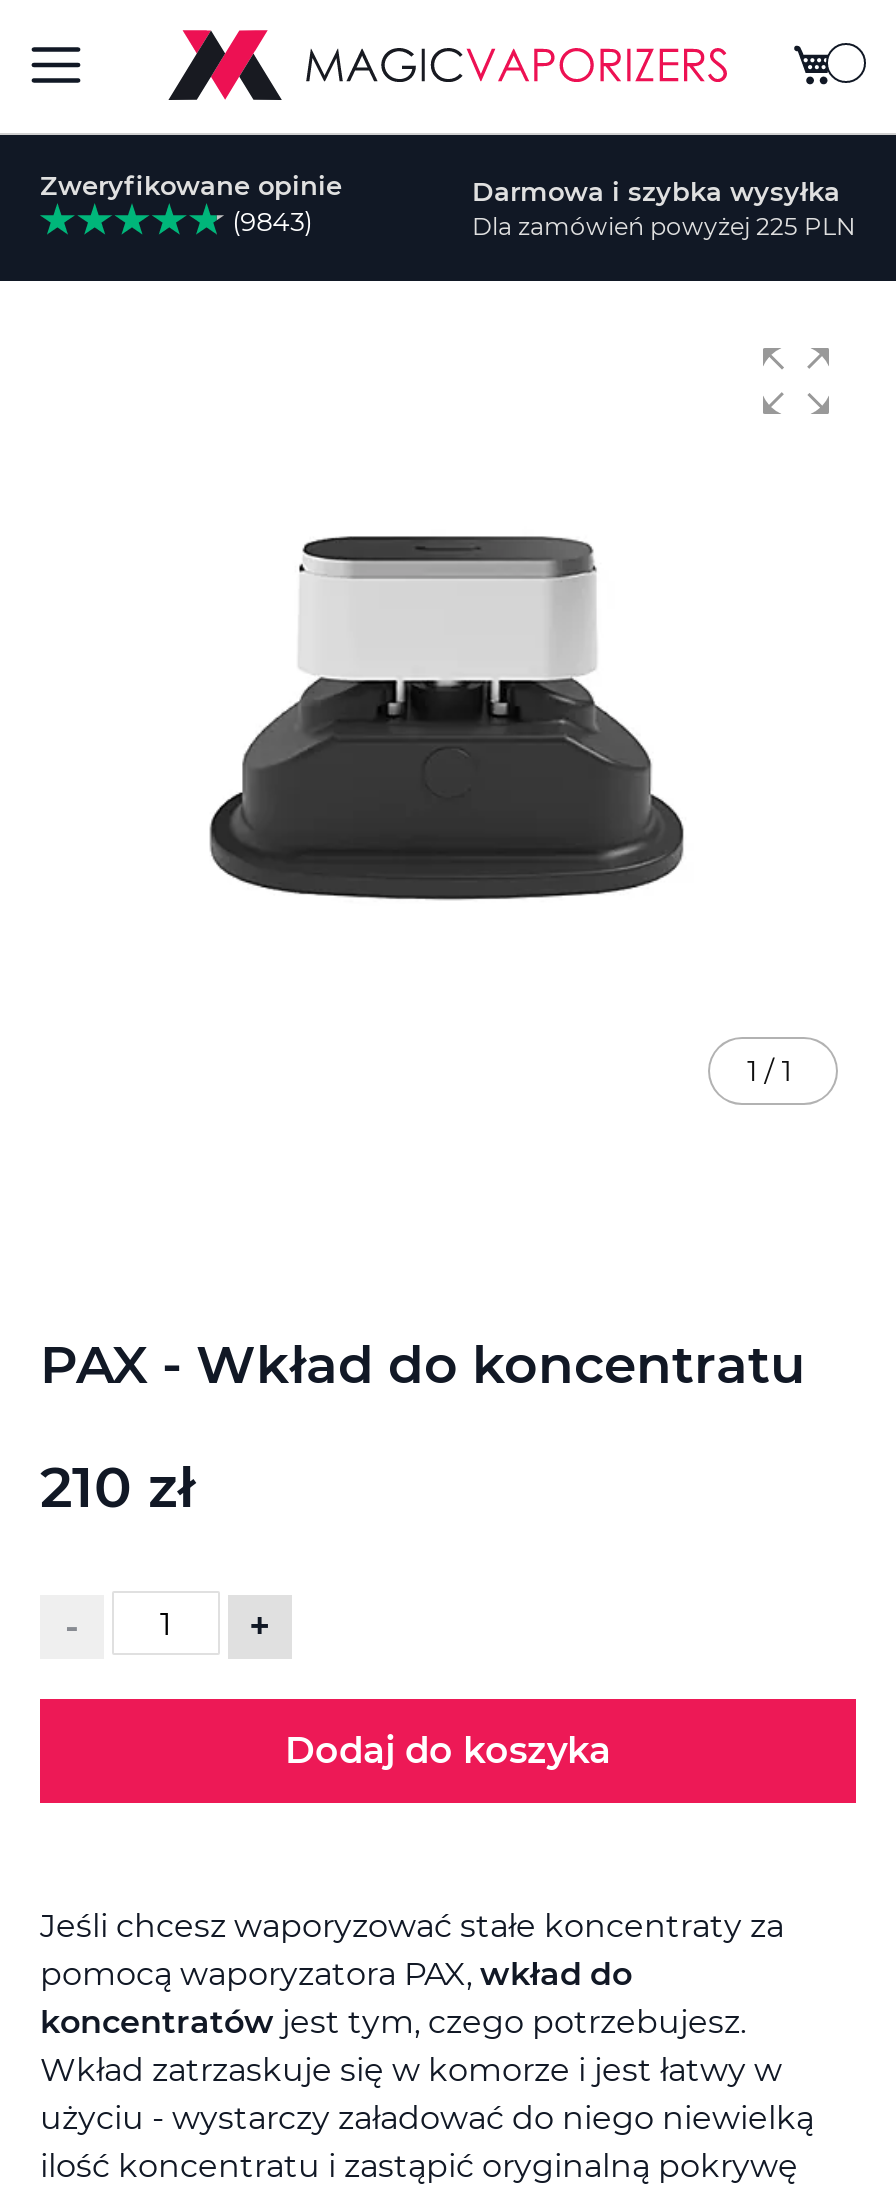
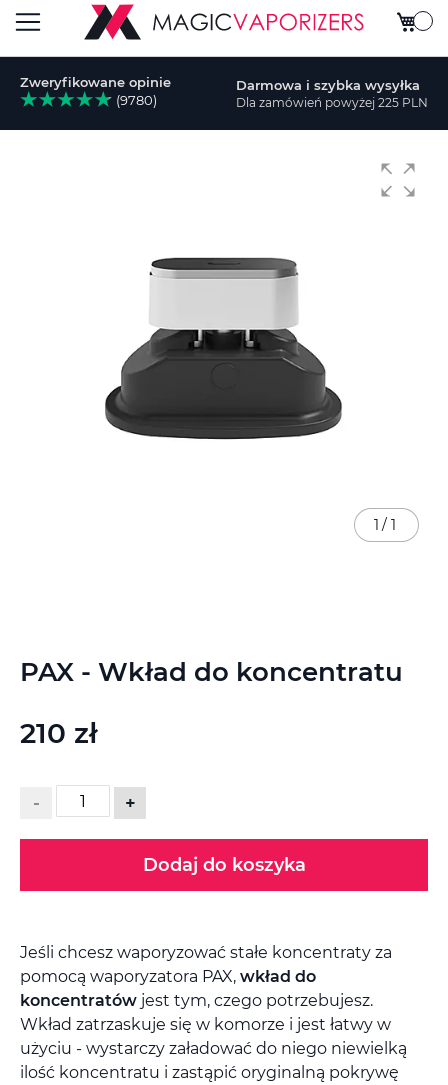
[232,205,312,237] (9843) -> [116,92,157,108] (9780)

